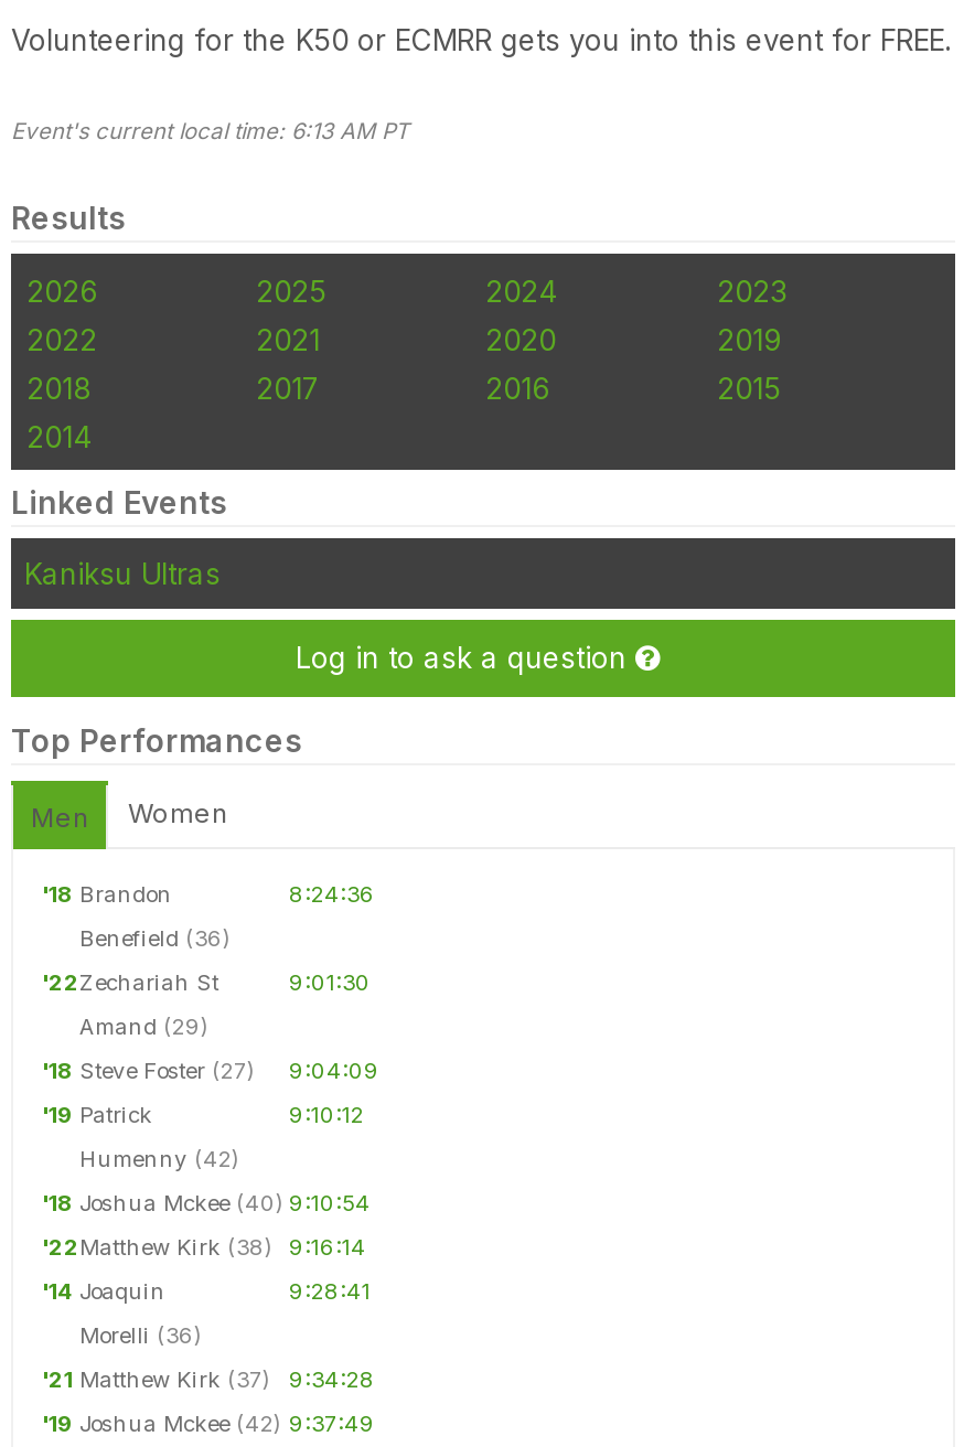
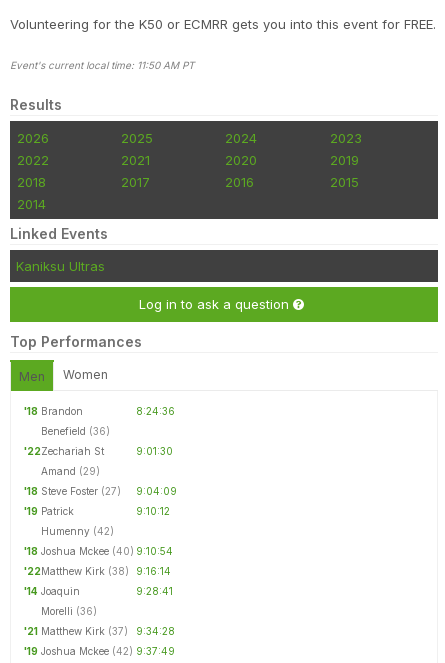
[11,117,408,144] Event's current local time: 6:13 AM PT -> [10,59,194,71] Event's current local time: 11:50 AM PT

